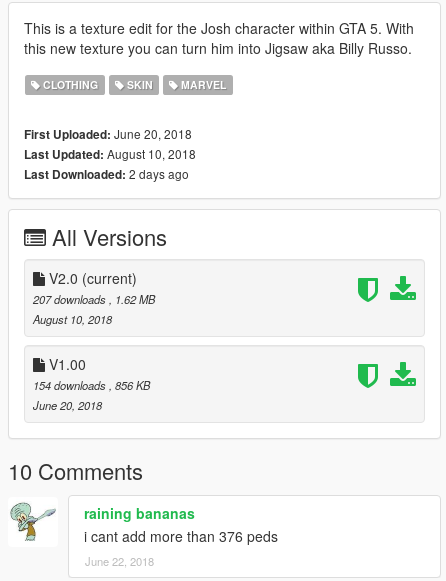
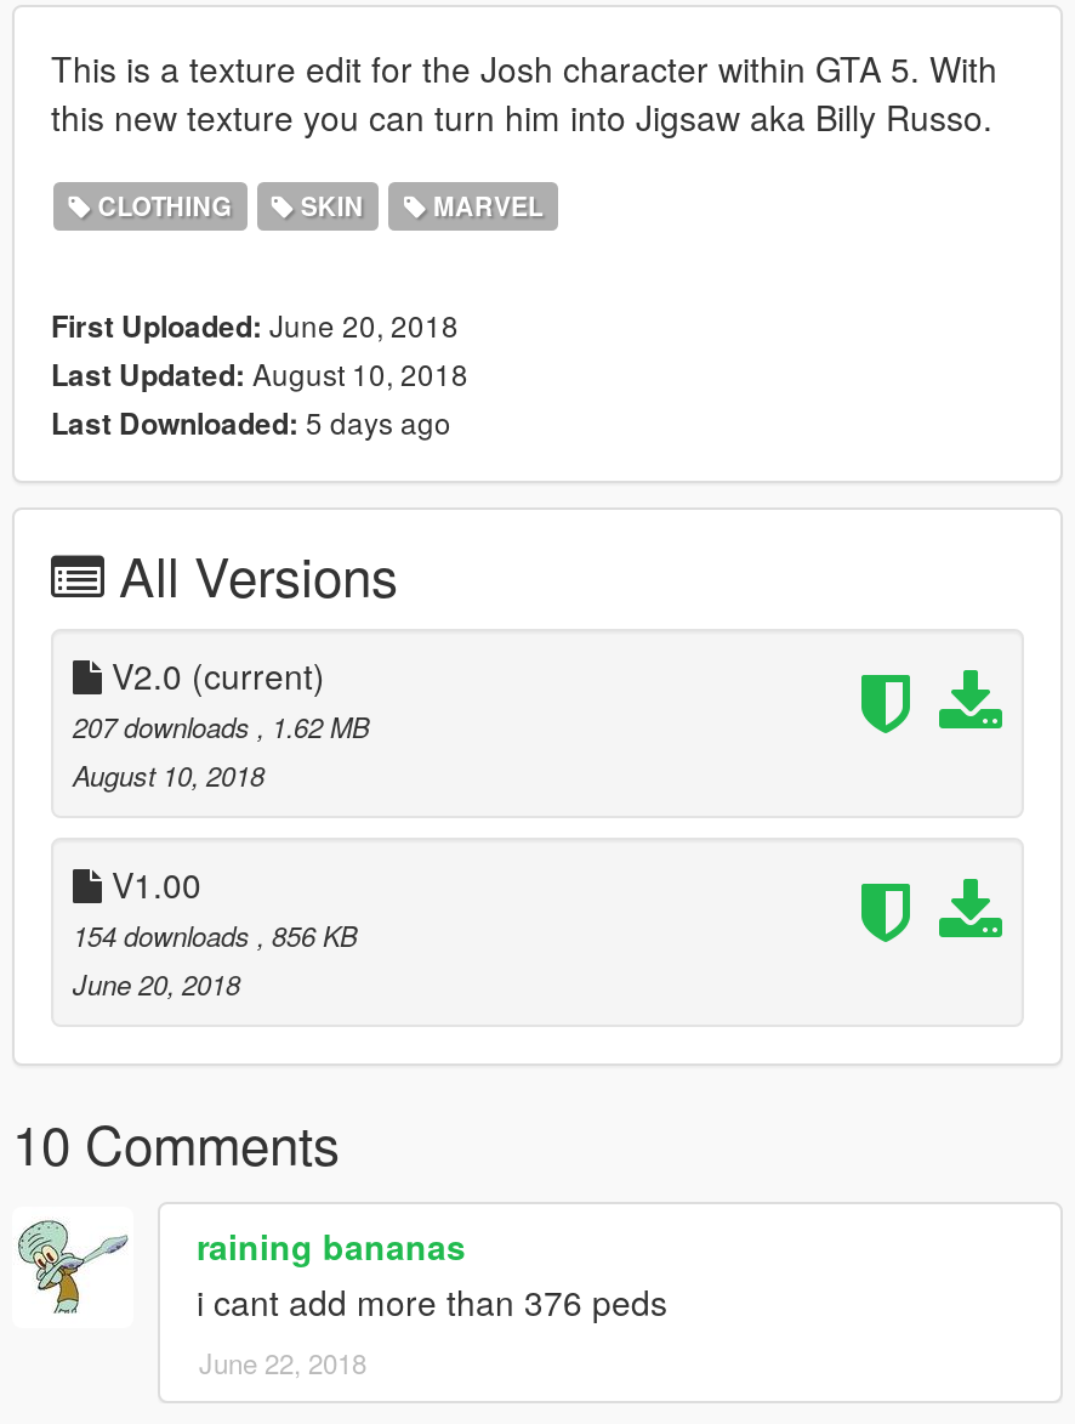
[24,165,189,183] Last Downloaded: 2 days ago -> [51,401,451,445] Last Downloaded: 5 days ago

